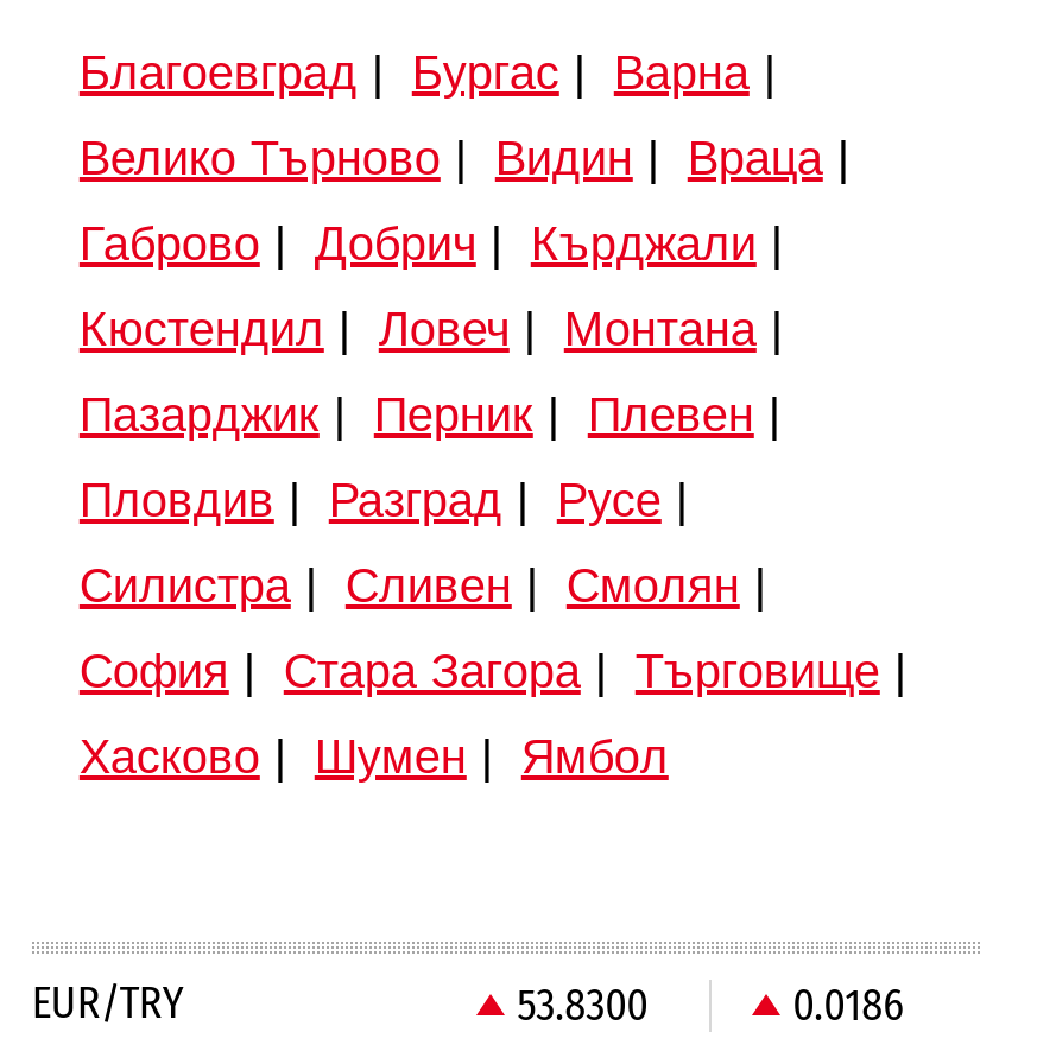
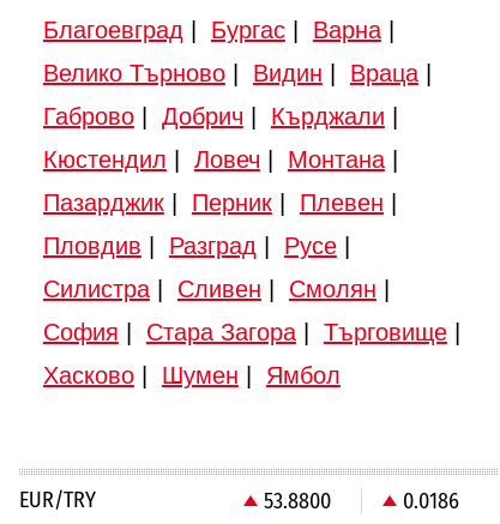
[517,979,648,1032] 53.8300 -> [264,488,331,514] 53.8800

